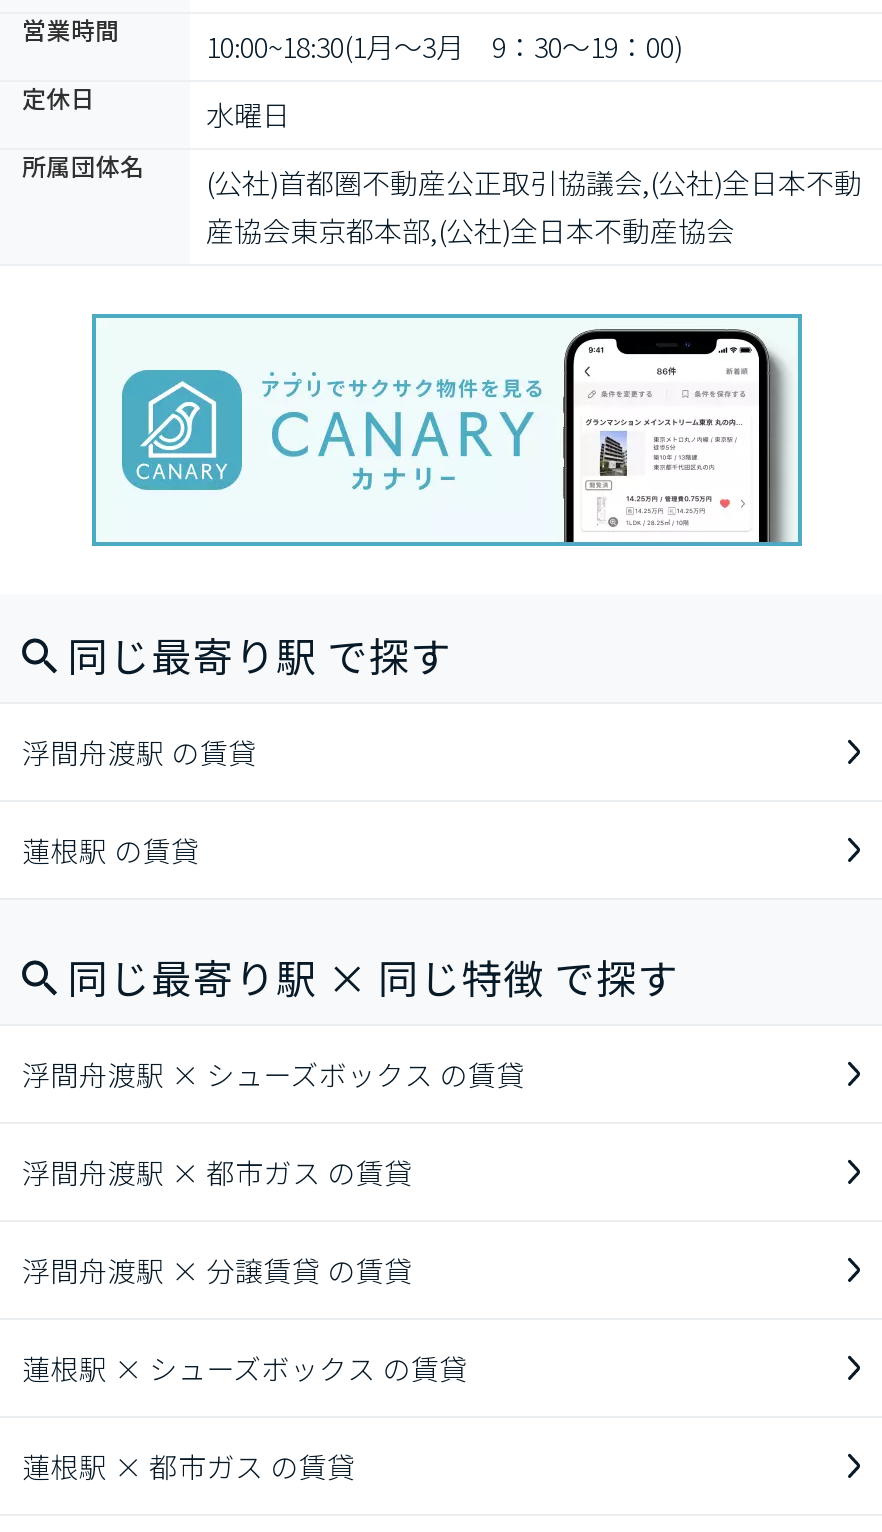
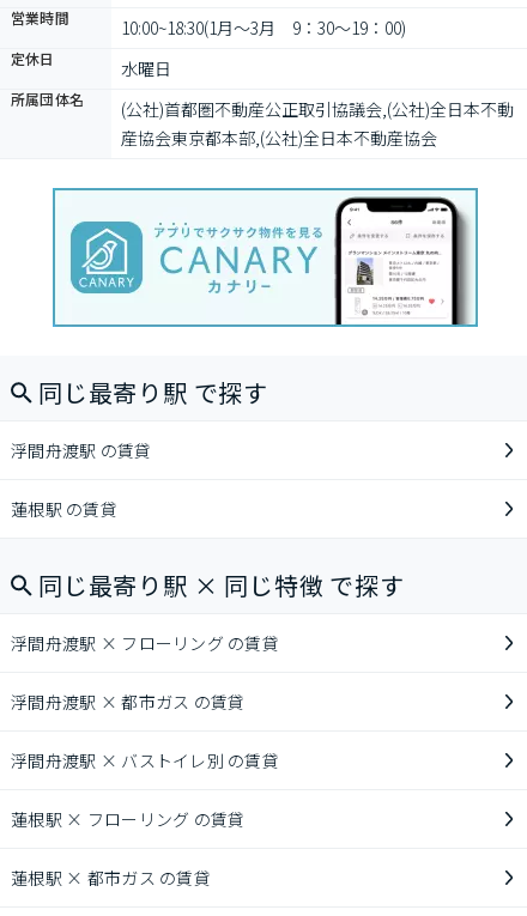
[22,1054,525,1094] 浮間舟渡駅 × シューズボックス の賃貸 -> [11,631,279,655] 浮間舟渡駅 × フローリング の賃貸
[22,1250,413,1290] 浮間舟渡駅 × 分譲賃貸 の賃貸 -> [11,748,279,772] 浮間舟渡駅 × バストイレ別 の賃貸
[22,1348,468,1388] 蓮根駅 × シューズボックス の賃貸 -> [11,807,245,831] 蓮根駅 × フローリング の賃貸

